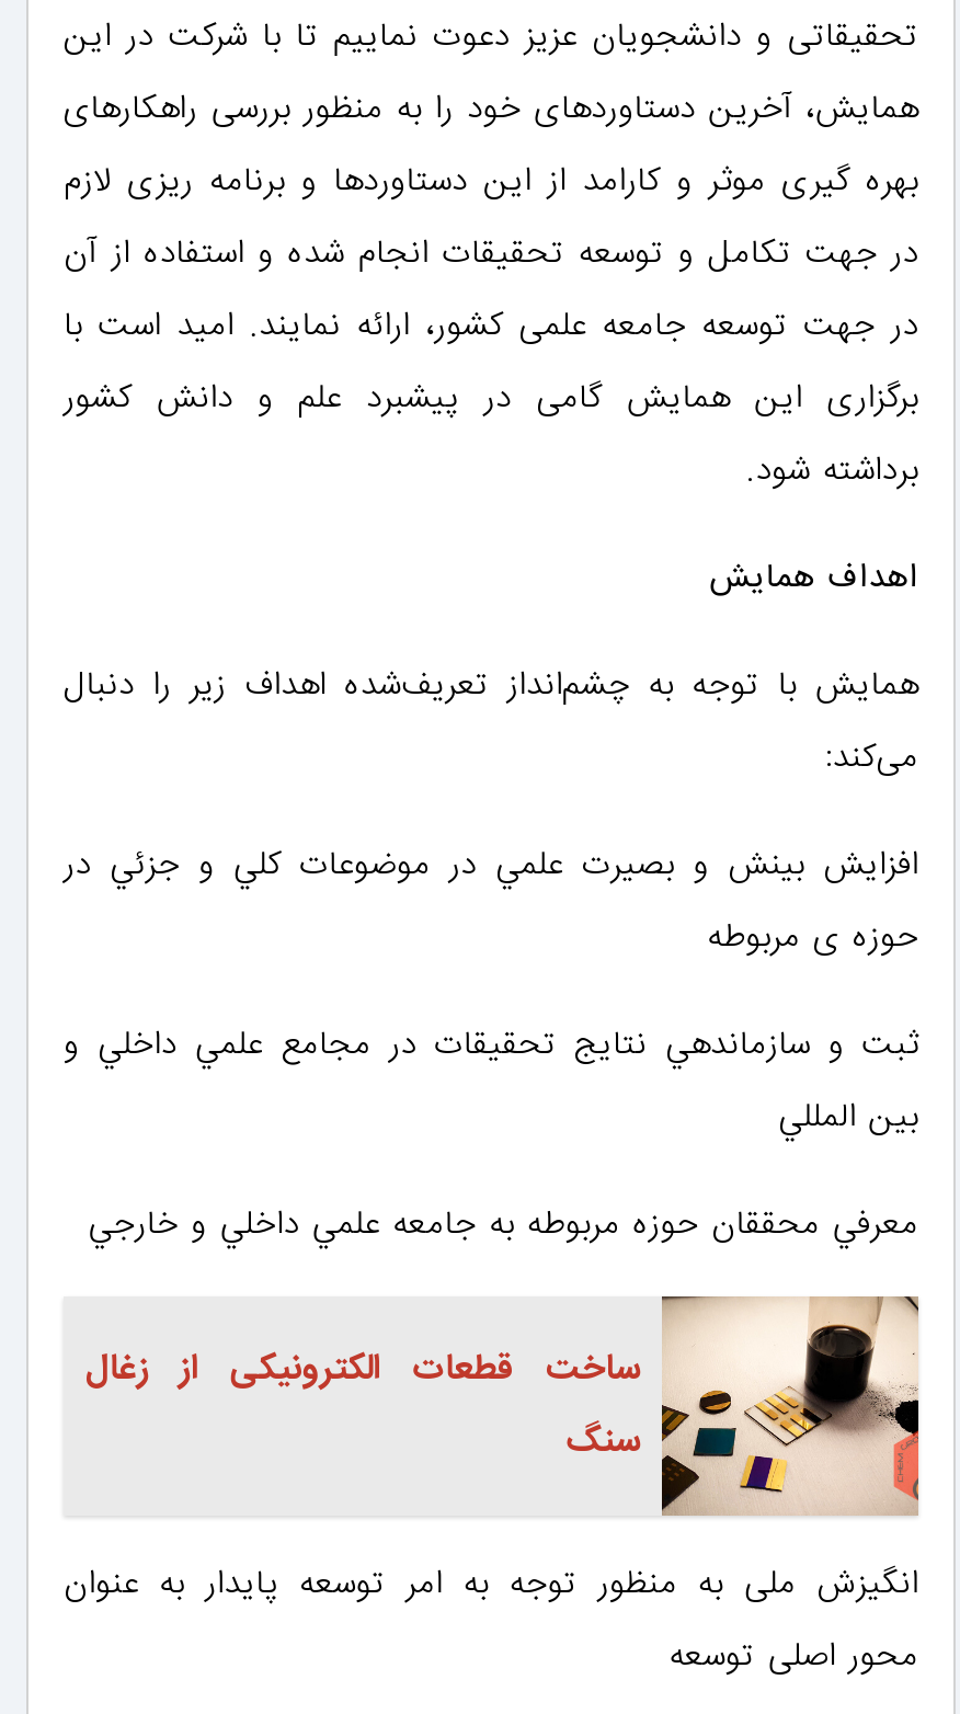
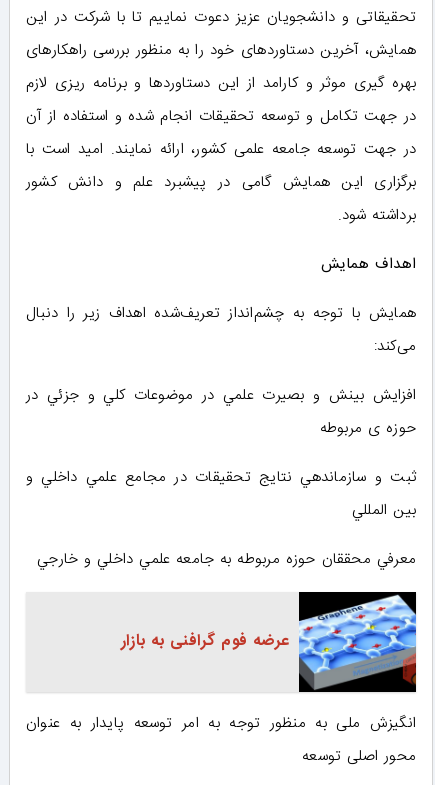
[85,1294,921,1518] [image] | ساخت قطعات الکترونیکی از زغال | سنگ -> [121,591,417,693] [image] | عرضه فوم گرافنی به بازار

